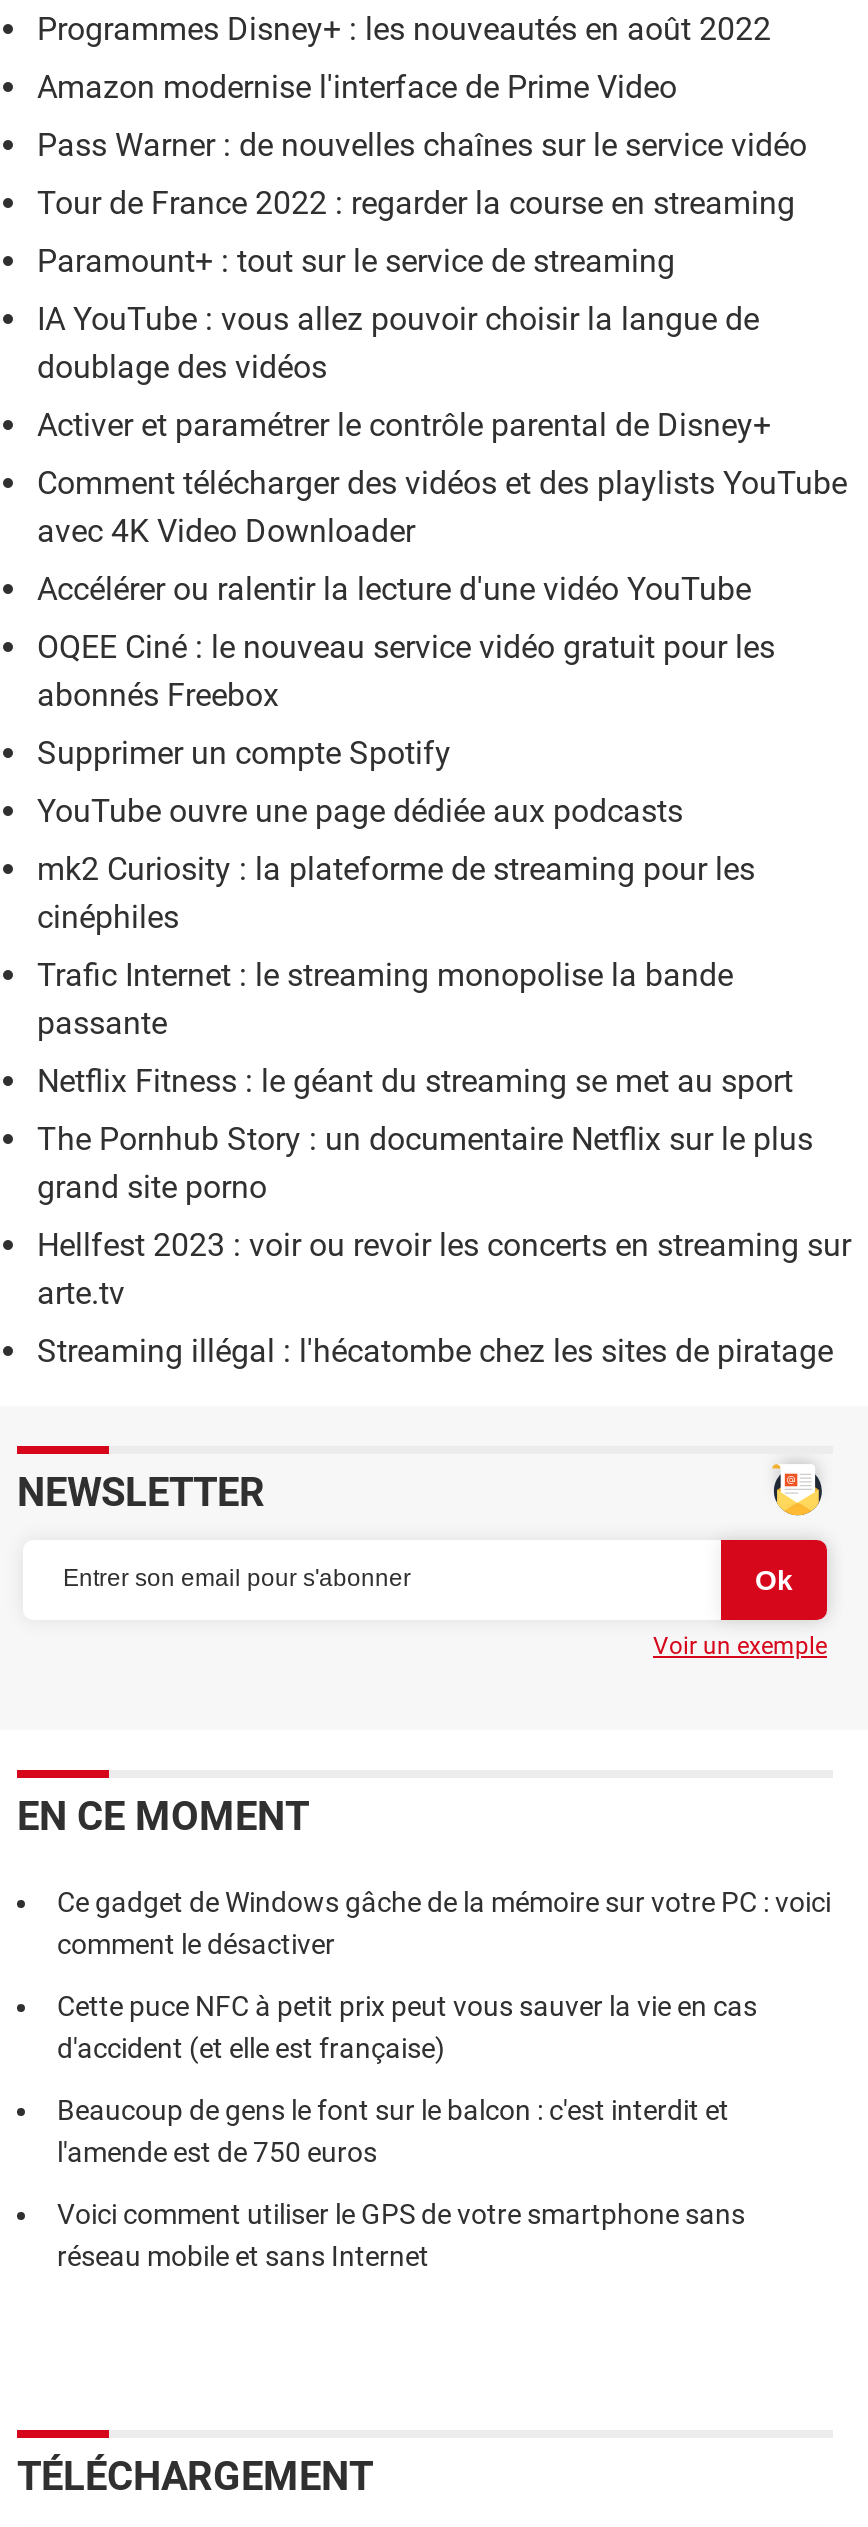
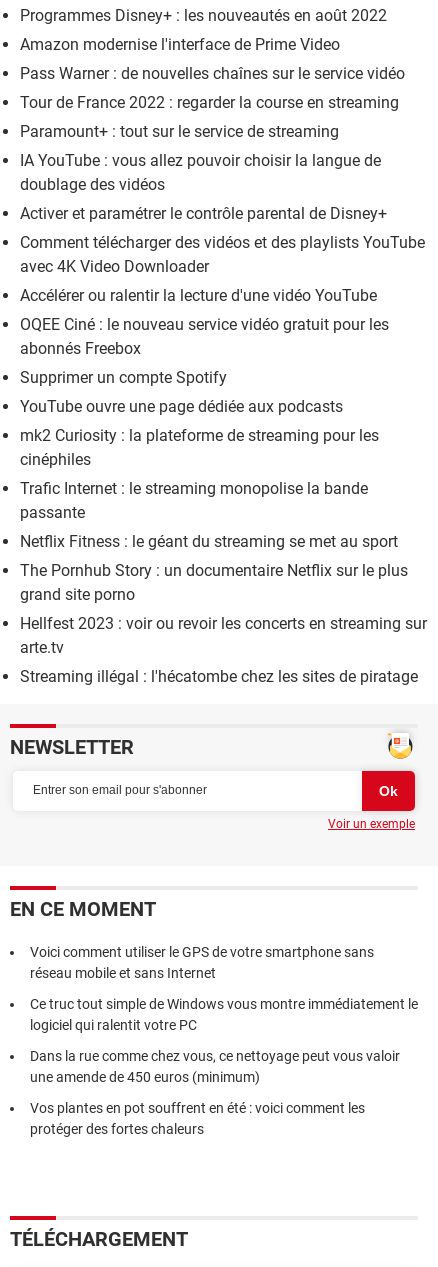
[57,1886,831,2168] Ce gadget de Windows gâche de la mémoire sur votre PC : voici | comment le désactiver | Cette puce NFC à petit prix peut vous sauver la vie en cas | d'accident (et elle est française) | Beaucoup de gens le font sur le balcon : c'est interdit et | l'amende est de 750 euros -> none
moved [57,2198,745,2272] -> [30,944,374,981]: Voici comment utiliser le GPS de votre smartphone sans | réseau mobile et sans Internet
none -> [30,996,418,1137] Ce truc tout simple de Windows vous montre immédiatement le | logiciel qui ralentit votre PC | Dans la rue comme chez vous, ce nettoyage peut vous valoir | une amende de 450 euros (minimum) | Vos plantes en pot souffrent en été : voici comment les | protéger des fortes chaleurs

